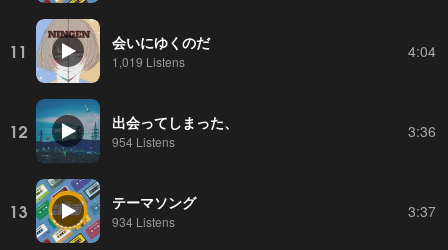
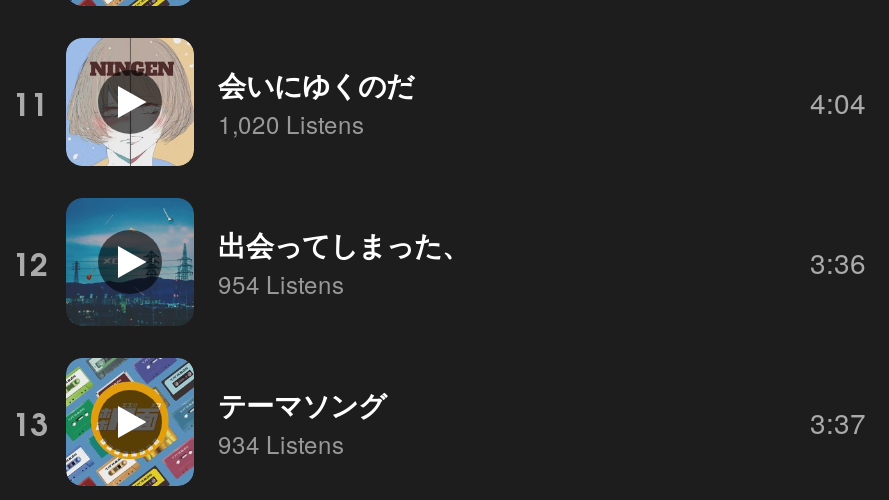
[112,52,185,69] 1,019 Listens -> [218,105,364,139] 1,020 Listens

